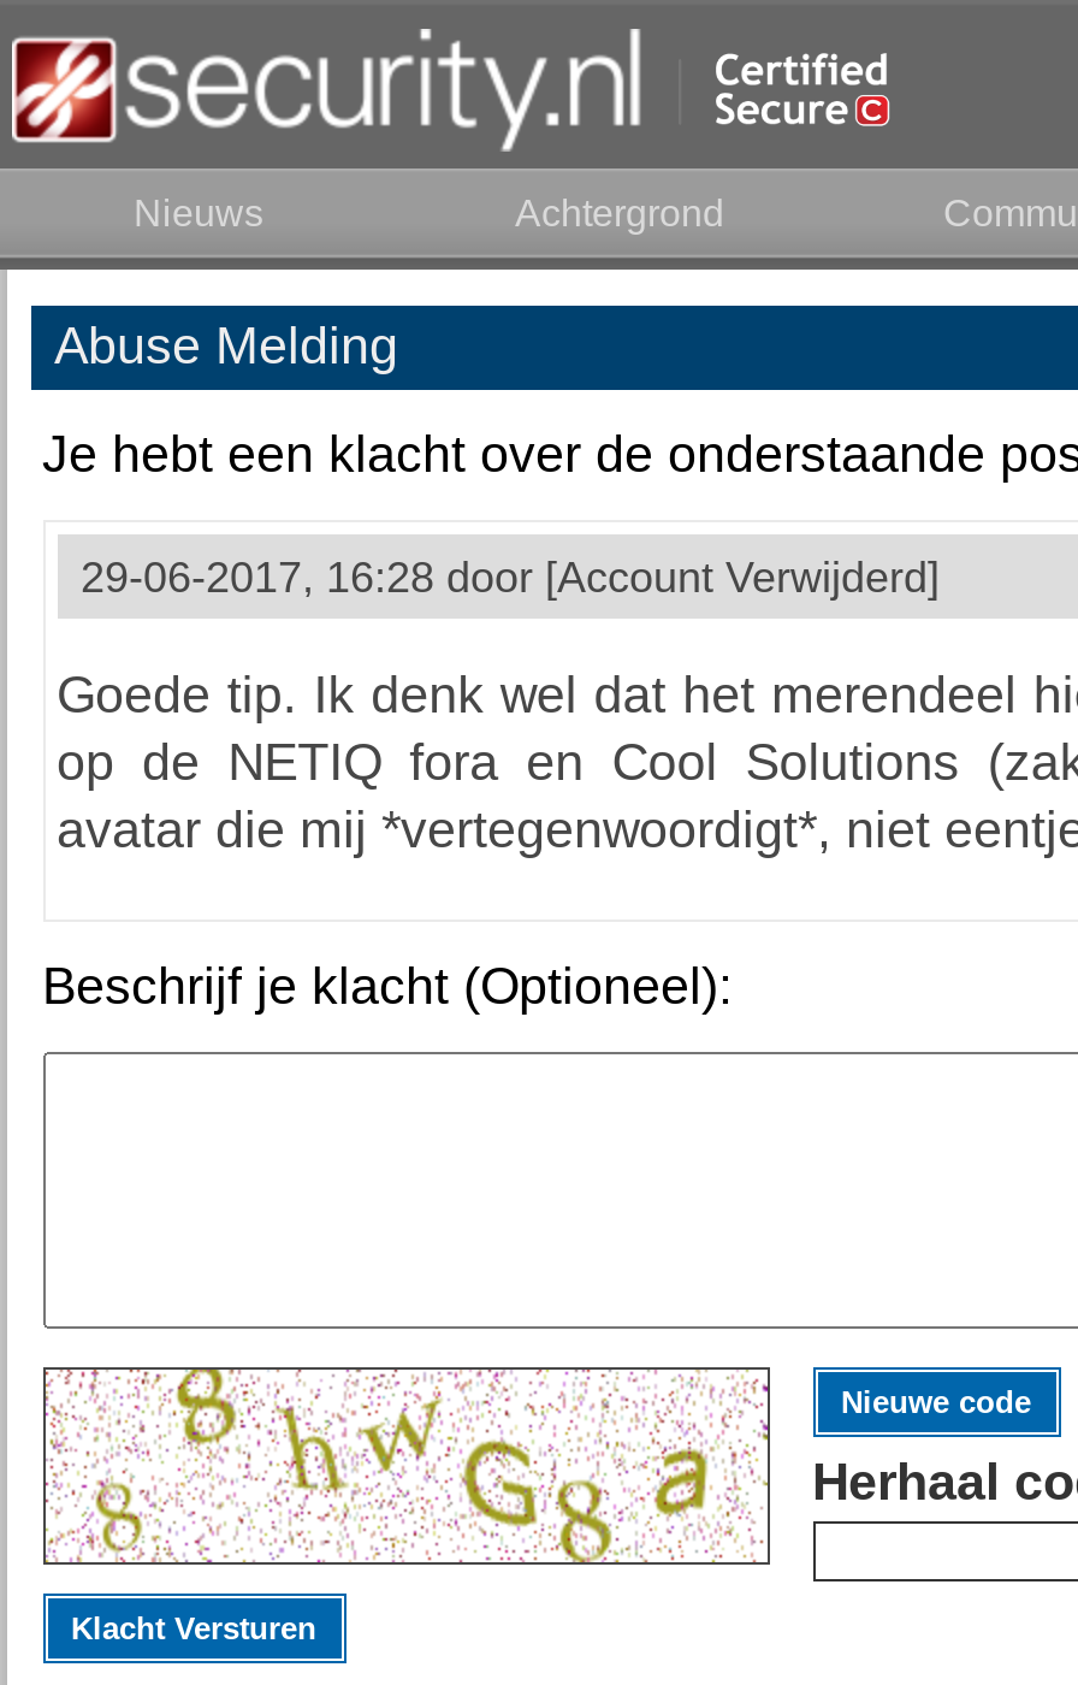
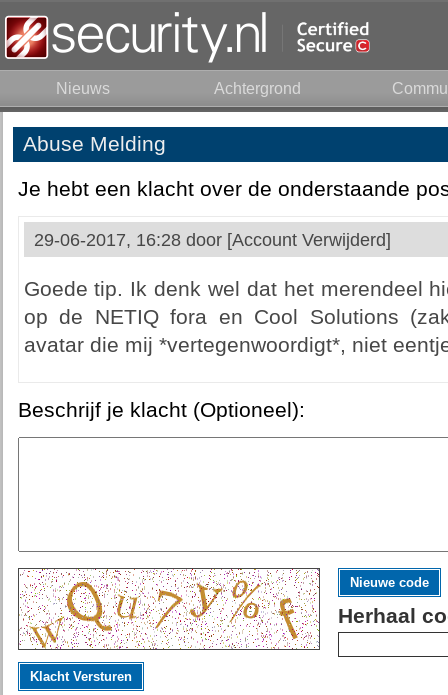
[51,1367,770,1565] [image] -> [21,569,319,649] [image]

